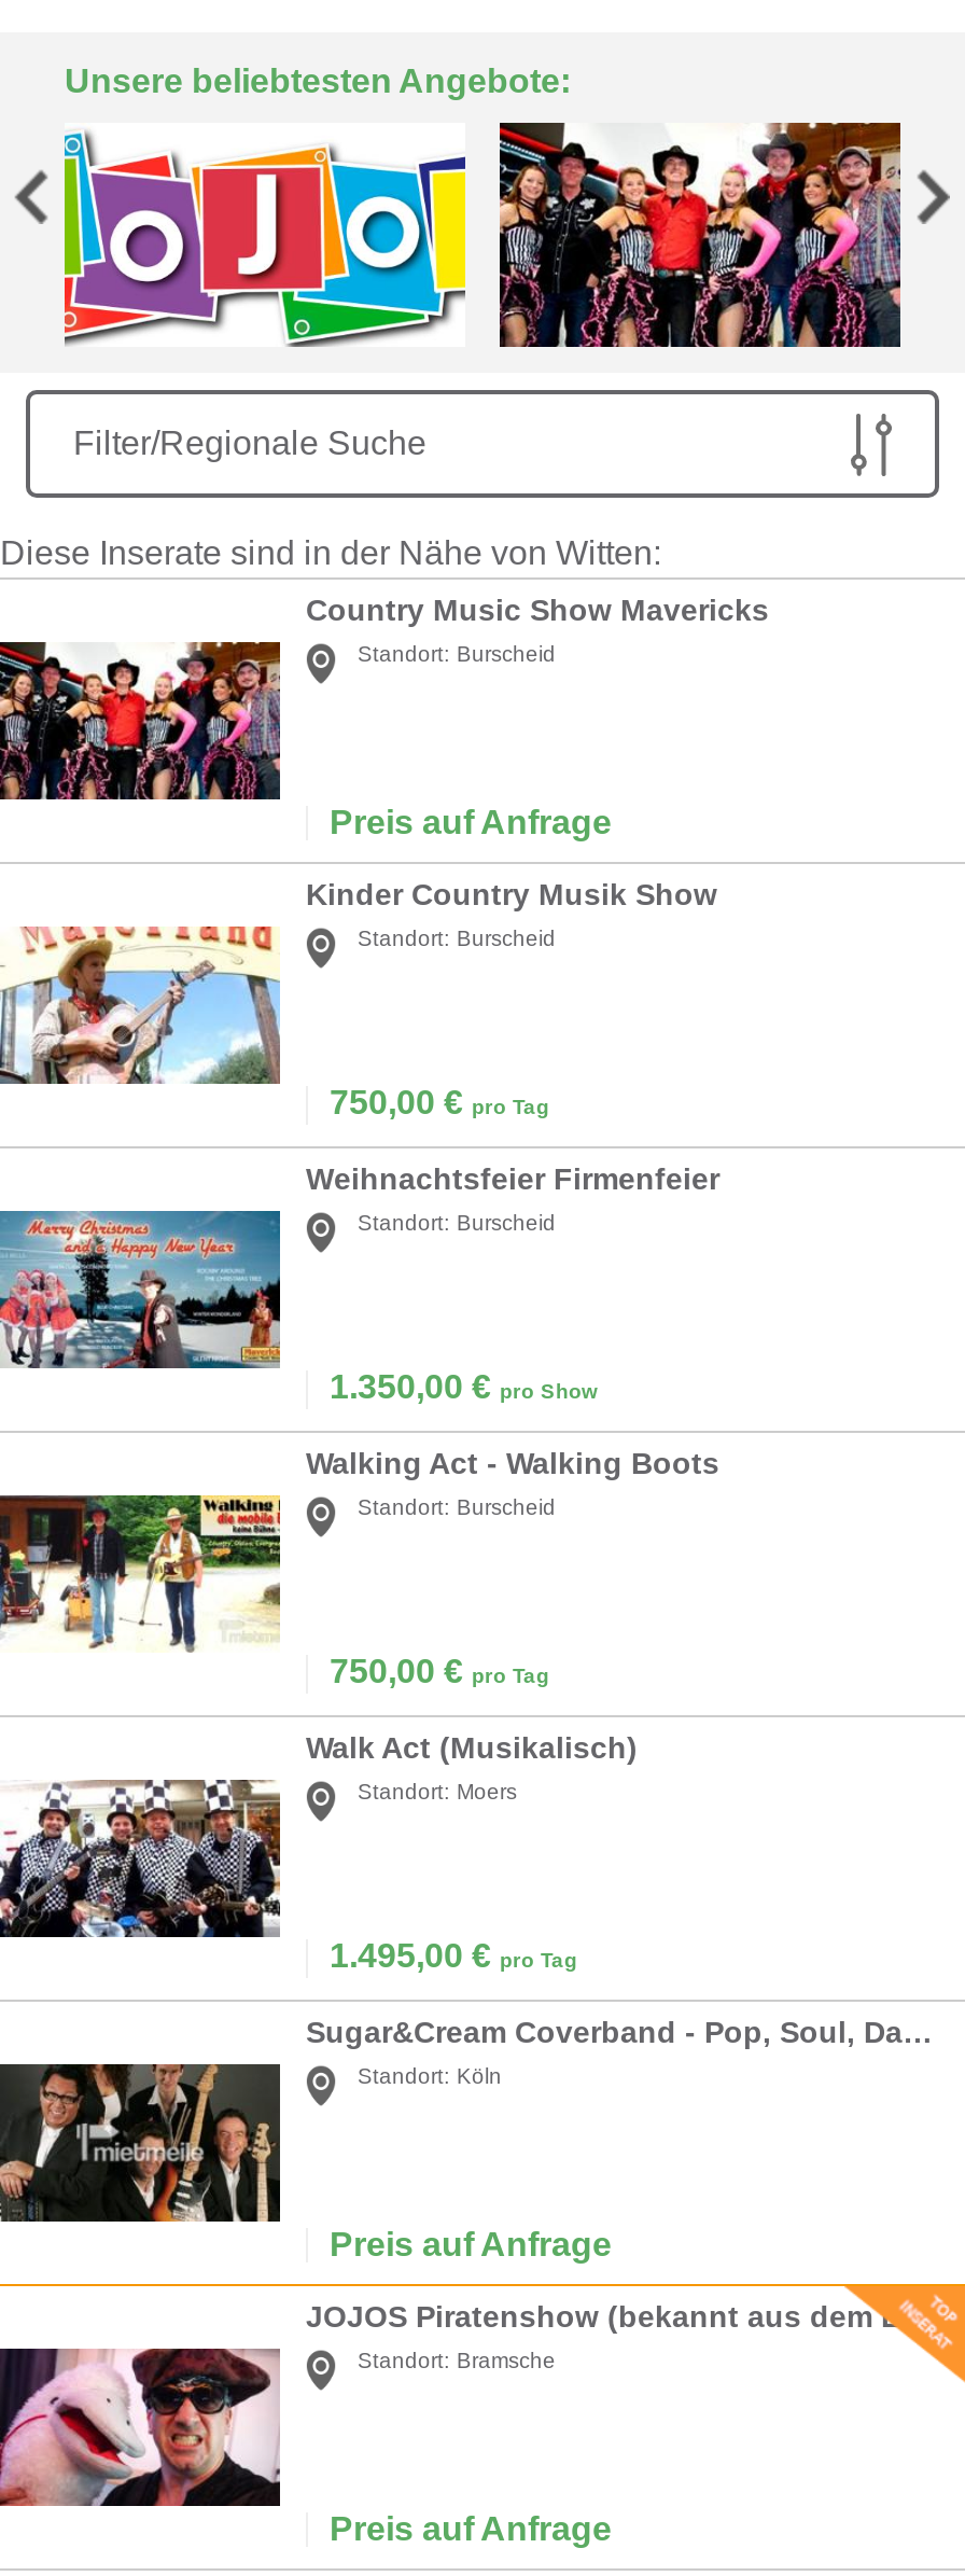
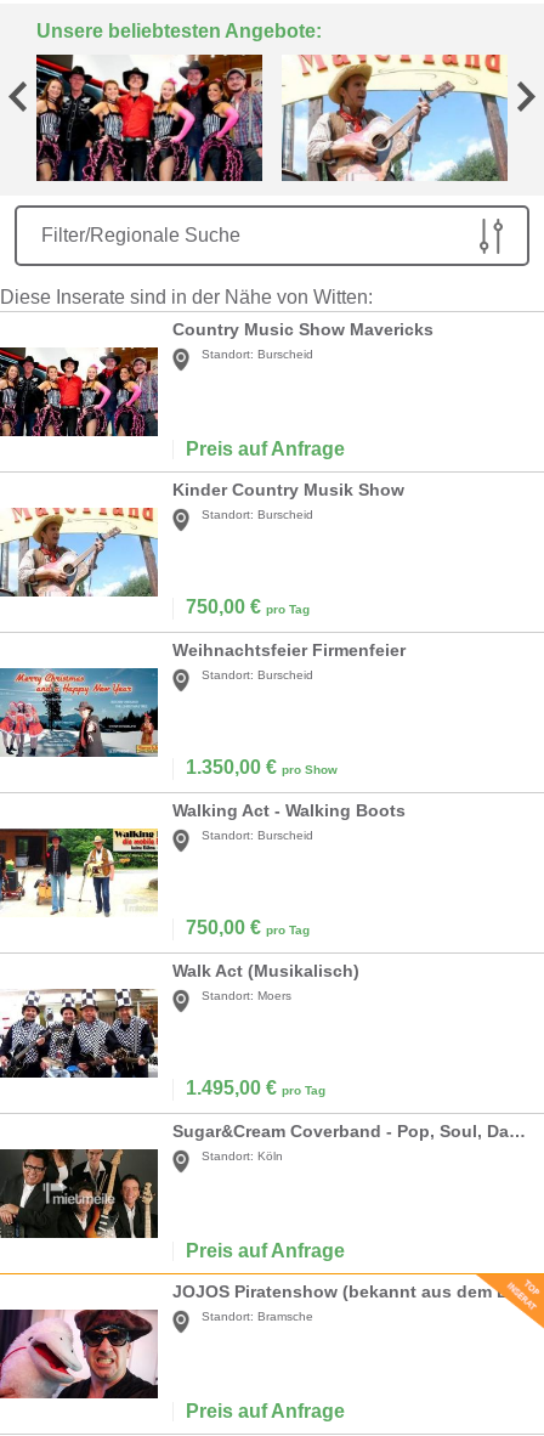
[62,123,467,347] [image] -> [35,53,263,182] [image]
[498,121,903,349] [image] -> [280,53,509,182] [image]

